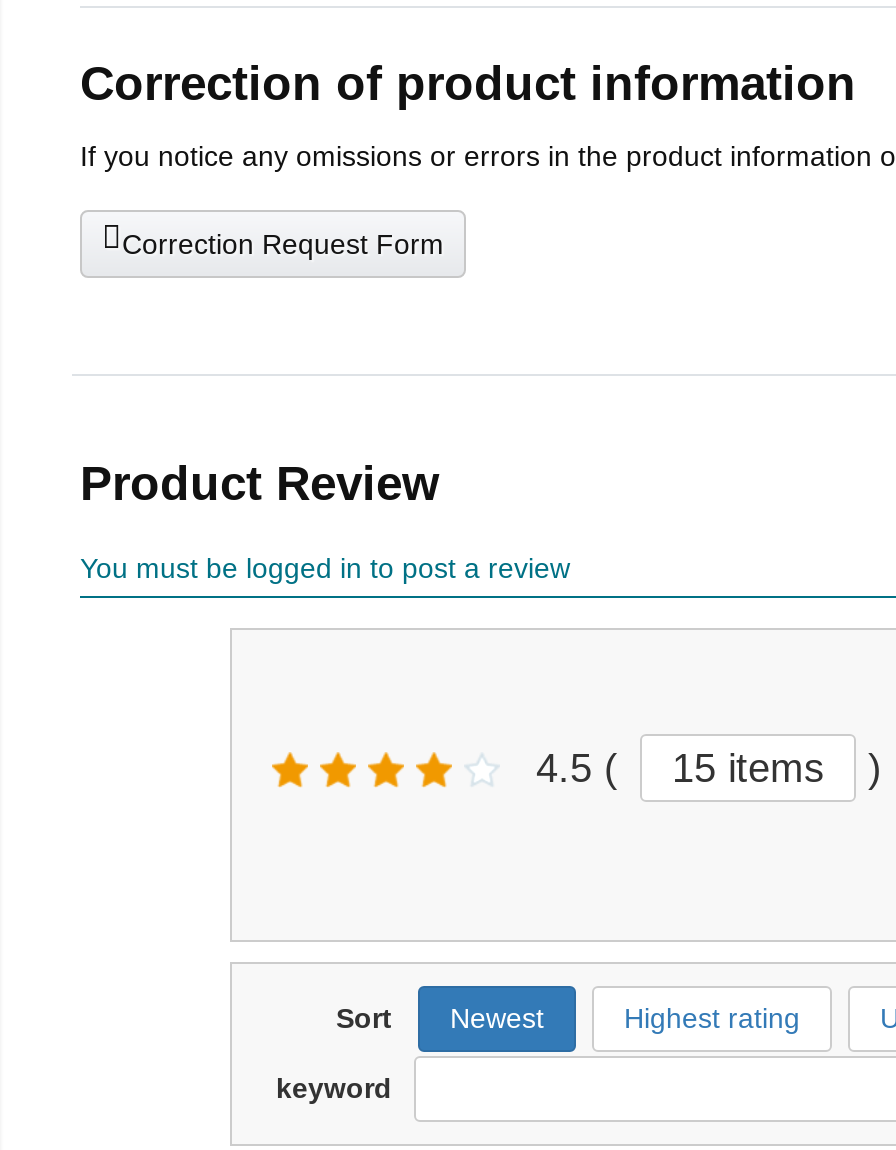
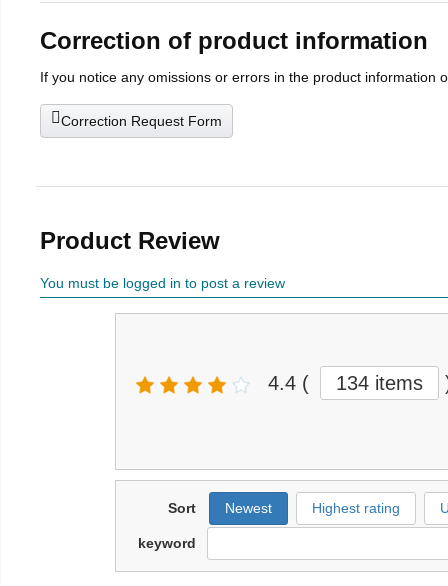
[524,746,630,790] 4.5 ( -> [262,372,315,394] 4.4 (
[672,746,824,790] 15 items -> [336,372,423,394] 134 items

